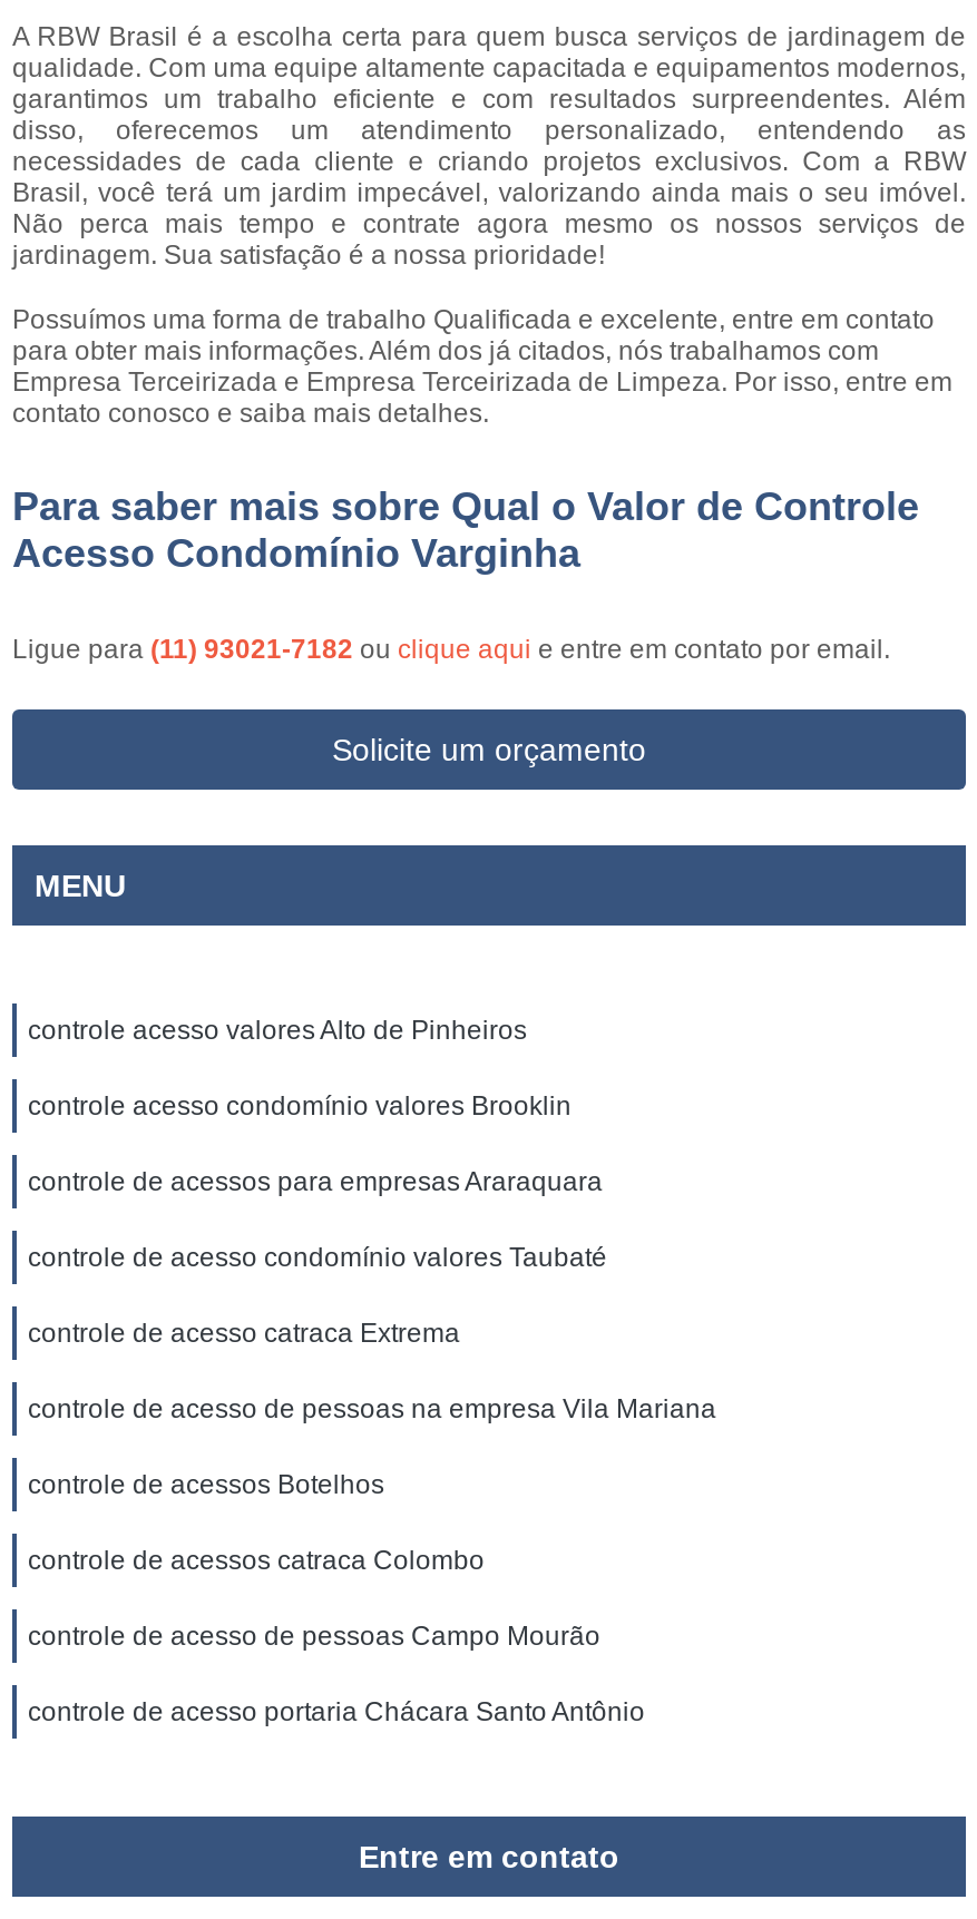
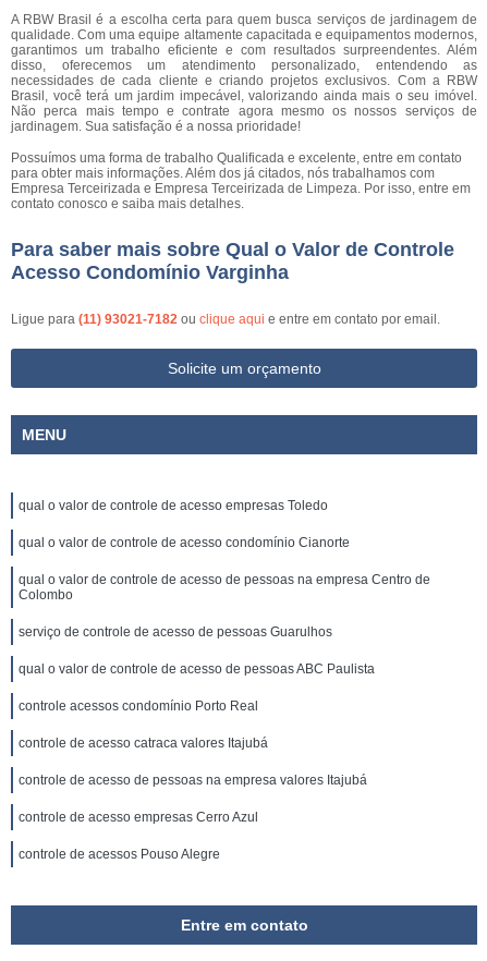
[28,1015,527,1046] controle acesso valores Alto de Pinheiros -> [19,498,328,513] qual o valor de controle de acesso empresas Toledo
[28,1090,571,1122] controle acesso condomínio valores Brooklin -> [19,535,350,550] qual o valor de controle de acesso condomínio Cianorte
[28,1166,603,1197] controle de acessos para empresas Araraquara -> [19,572,430,603] qual o valor de controle de acesso de pessoas na empresa Centro de | Colombo
[28,1242,607,1273] controle de acesso condomínio valores Taubaté -> [19,624,332,640] serviço de controle de acesso de pessoas Guarulhos
[28,1318,460,1349] controle de acesso catraca Extrema -> [19,661,375,677] qual o valor de controle de acesso de pessoas ABC Paulista
[28,1393,716,1424] controle de acesso de pessoas na empresa Vila Mariana -> [19,698,258,714] controle acessos condomínio Porto Real
[28,1469,384,1500] controle de acessos Botelhos -> [19,735,268,751] controle de acesso catraca valores Itajubá
[28,1545,485,1576] controle de acessos catraca Colombo -> [19,773,367,788] controle de acesso de pessoas na empresa valores Itajubá
[28,1621,600,1652] controle de acesso de pessoas Campo Mourão -> [19,810,258,825] controle de acesso empresas Cerro Azul
[28,1696,645,1727] controle de acesso portaria Chácara Santo Antônio -> [19,847,220,862] controle de acessos Pouso Alegre

